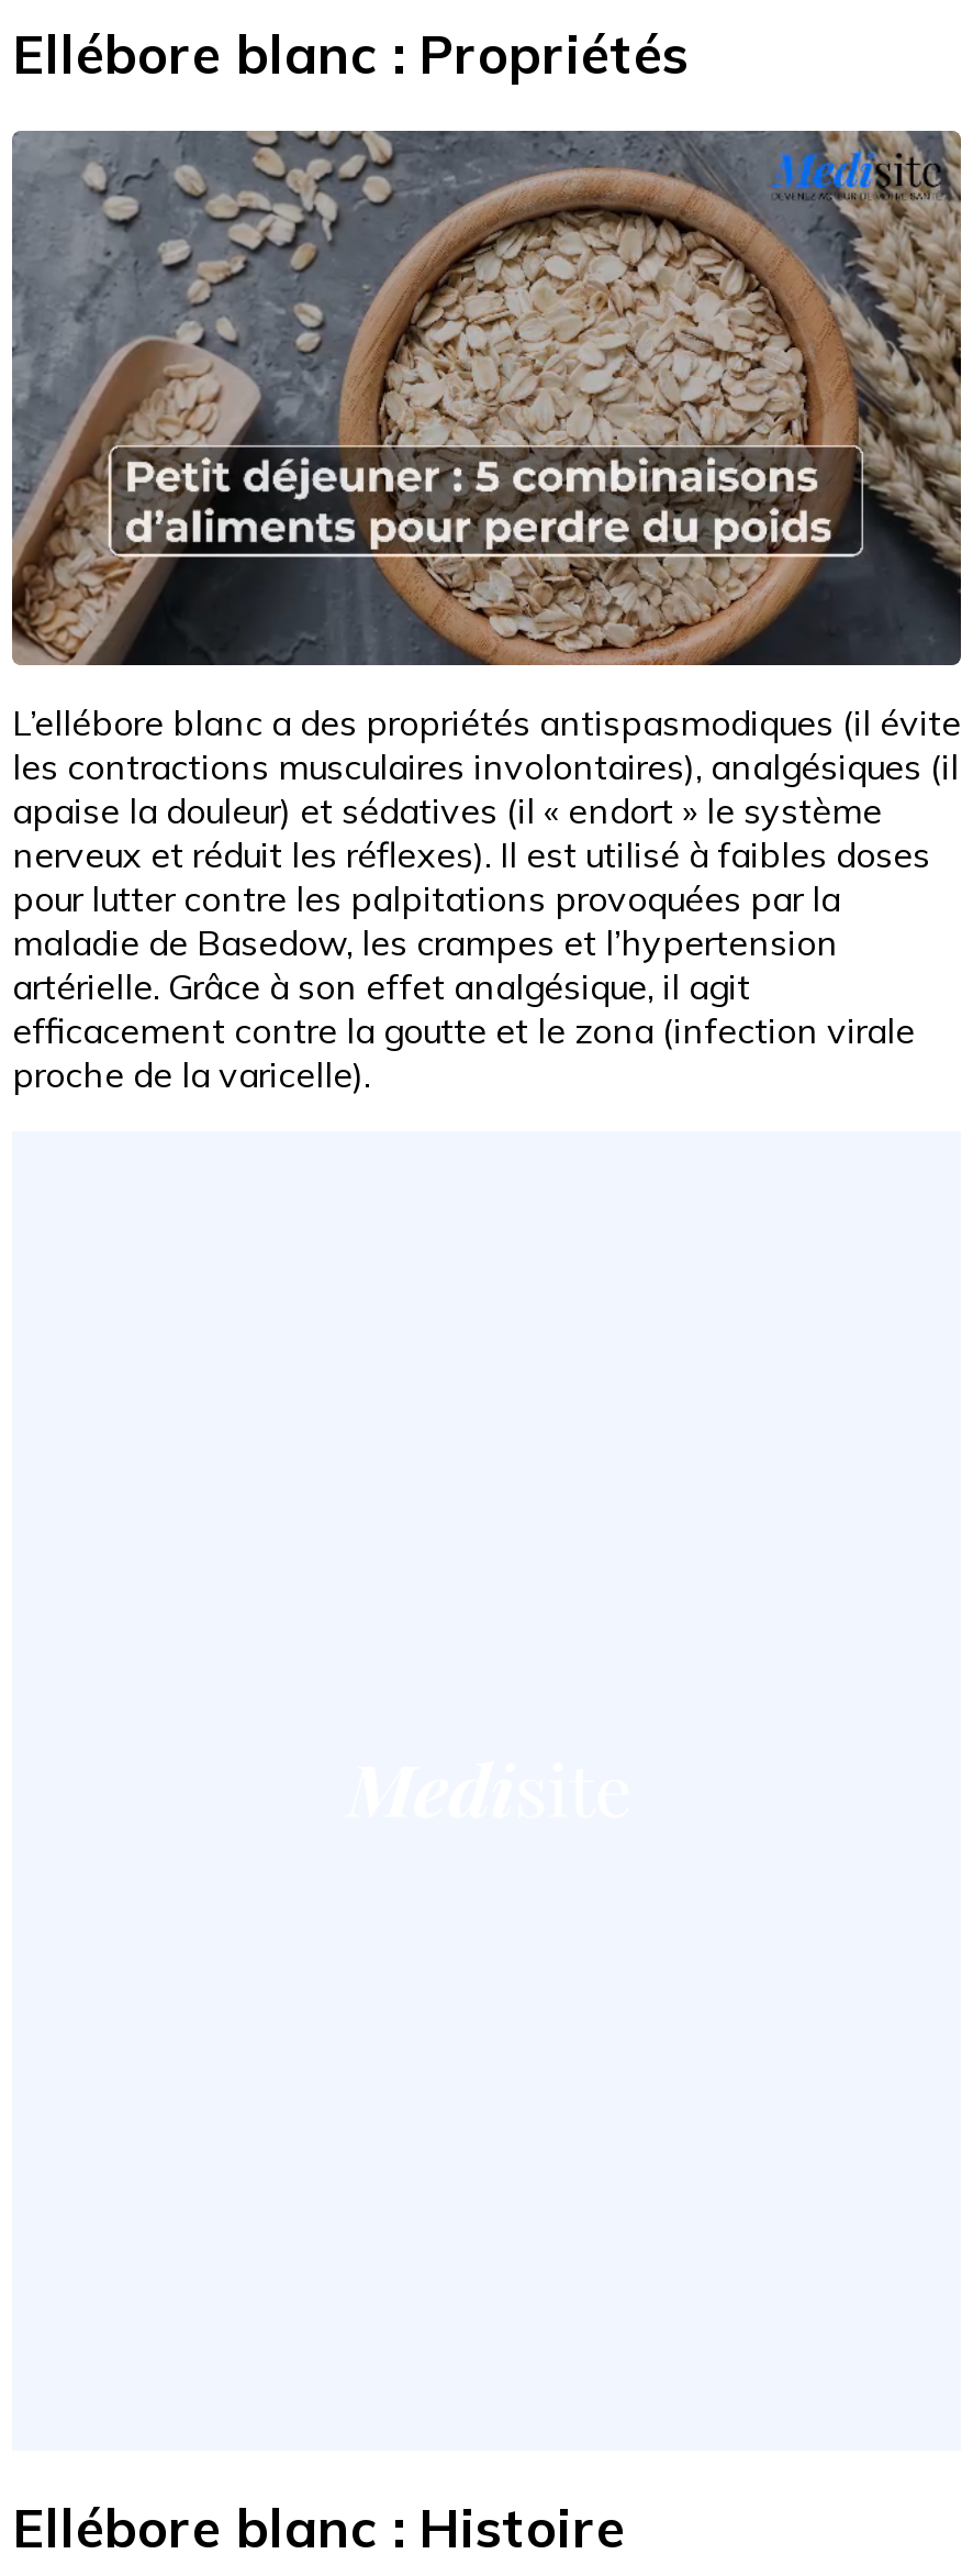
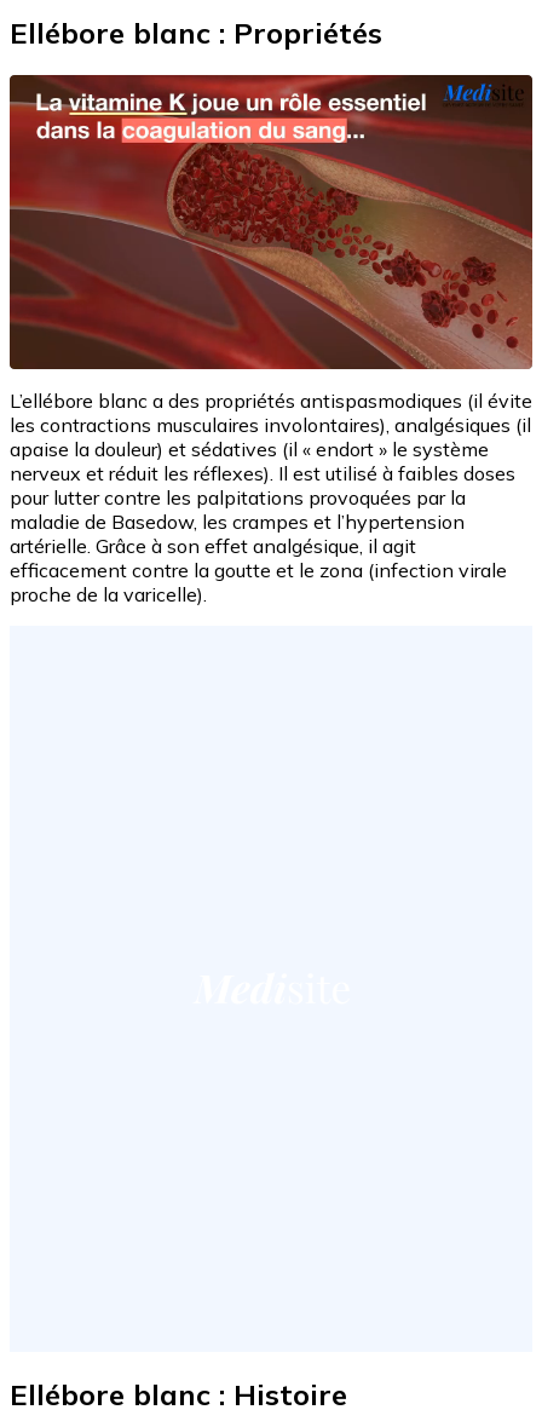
[10,129,963,667] [image] -> [8,74,534,370] [image]

